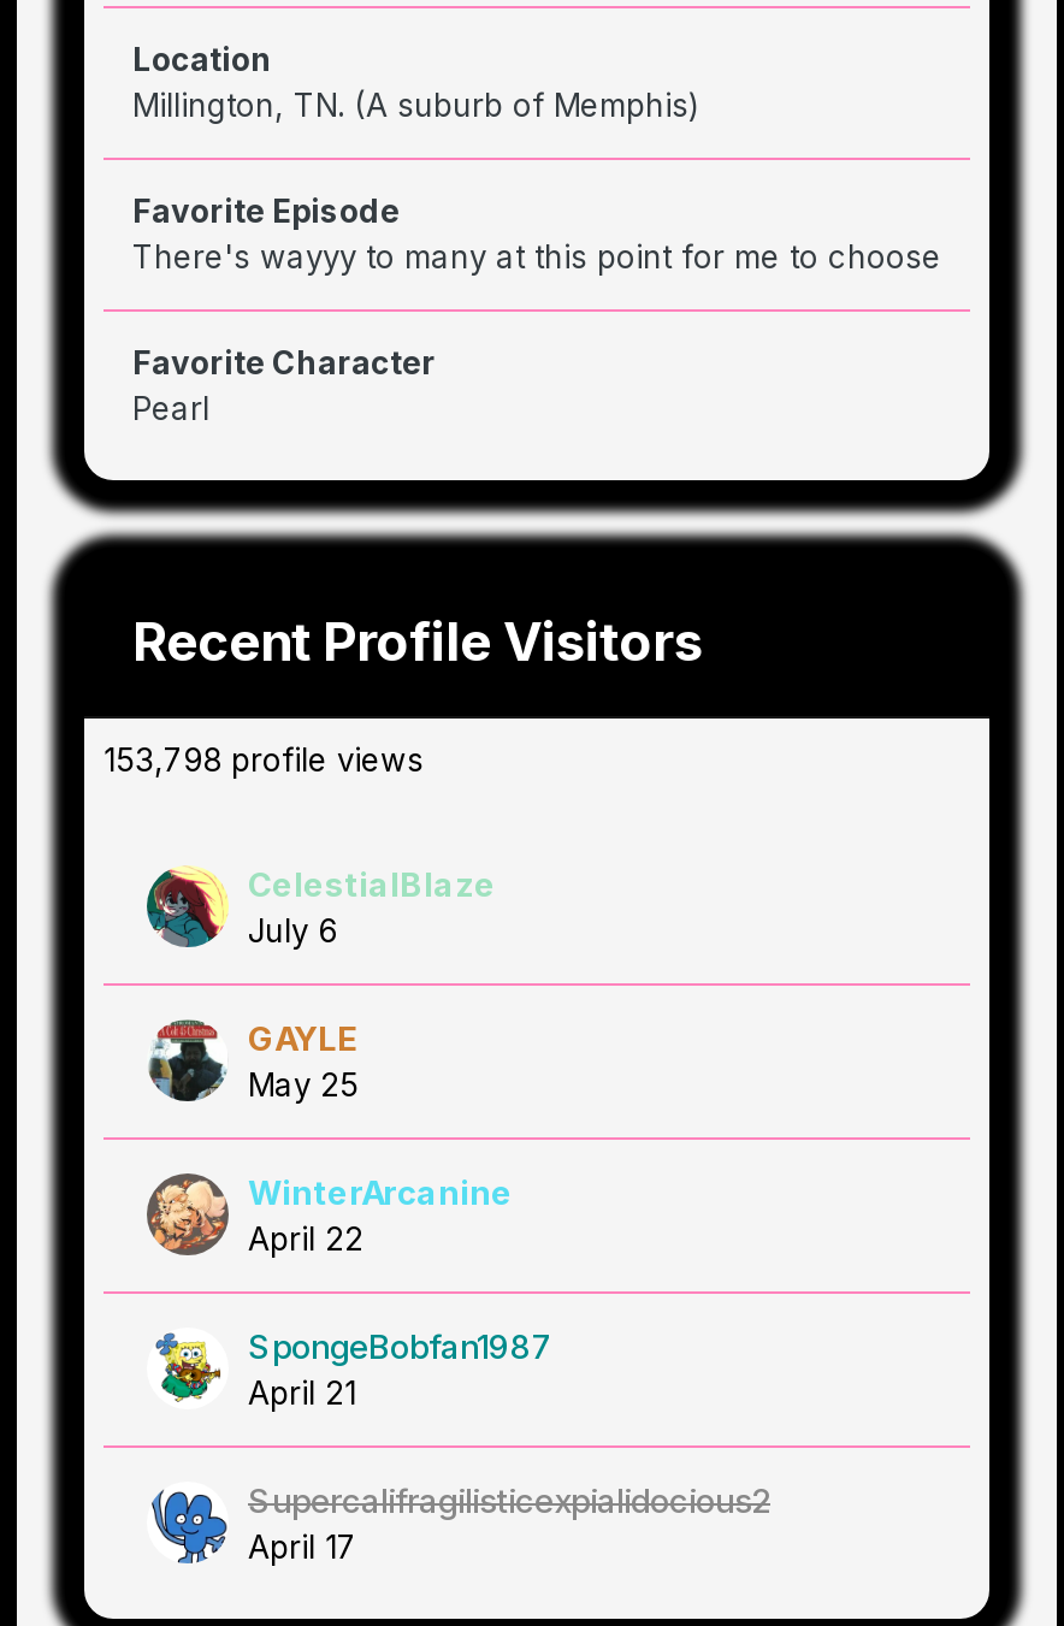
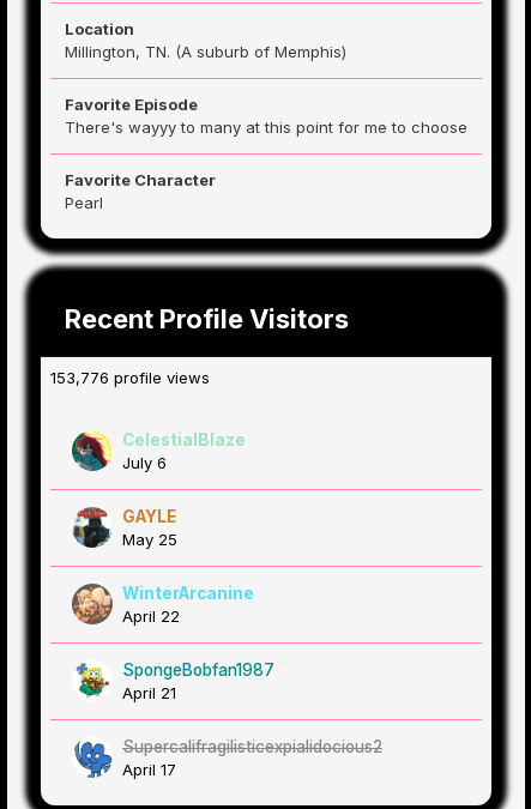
[104,740,424,779] 153,798 profile views -> [50,368,210,387] 153,776 profile views

